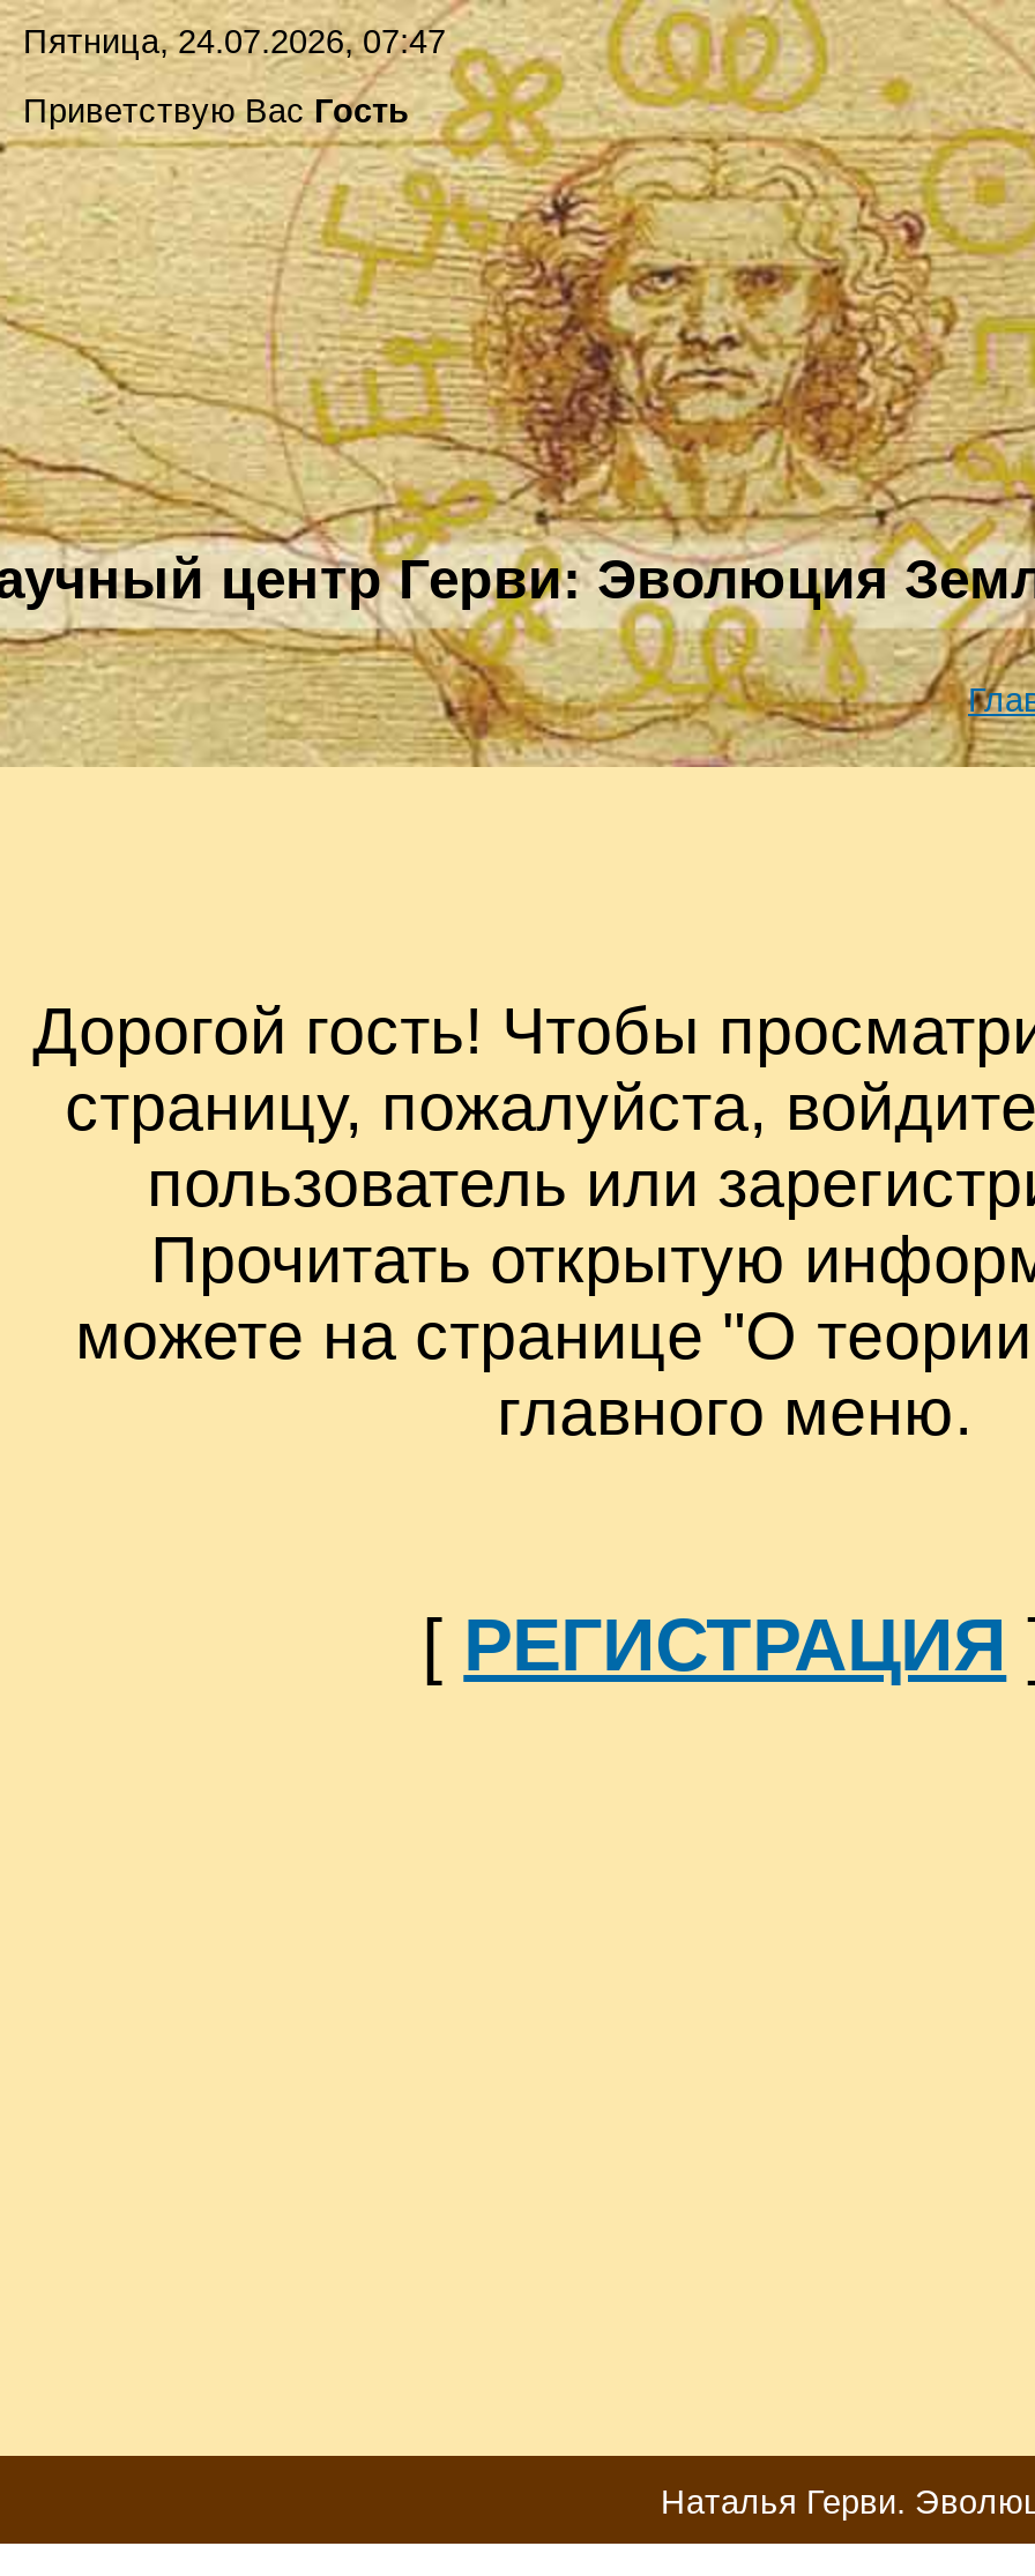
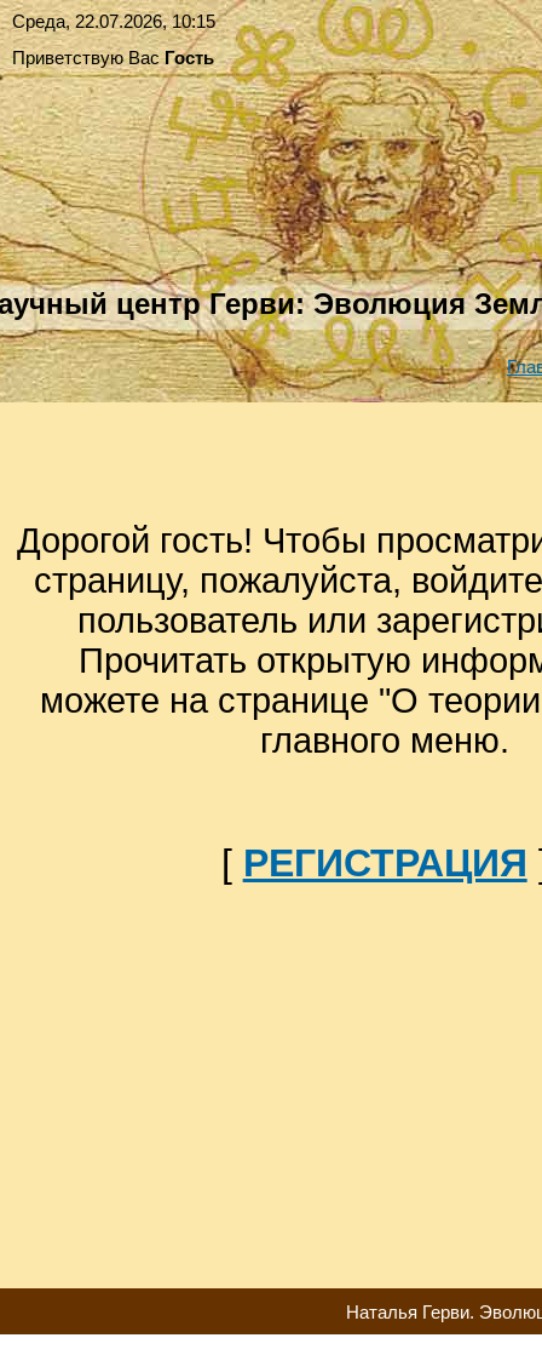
[23,23,446,60] Пятница, 24.07.2026, 07:47 -> [12,12,215,32] Среда, 22.07.2026, 10:15

